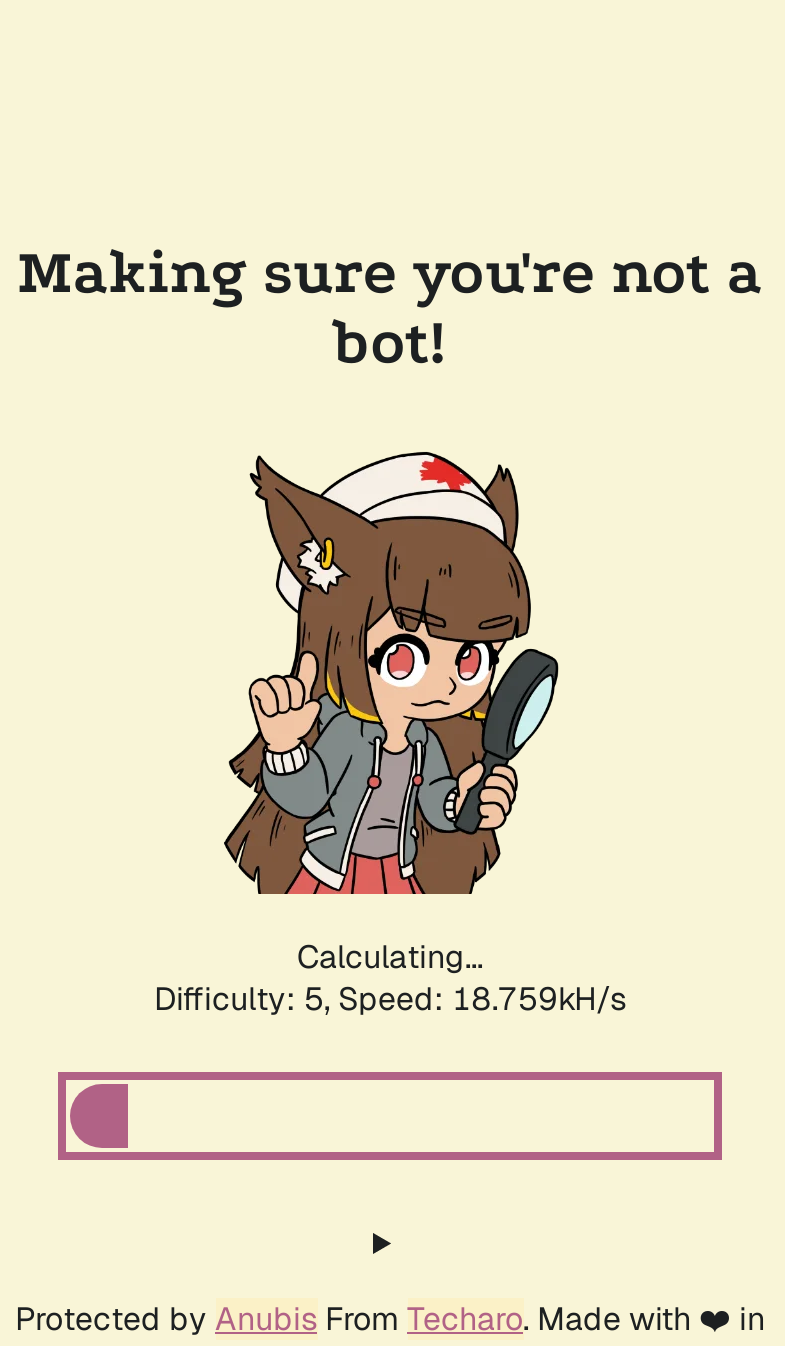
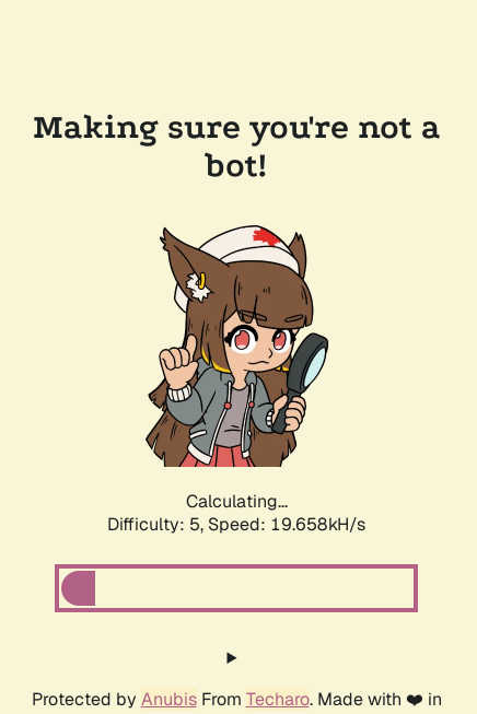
[154,978,626,1020] Difficulty: 5, Speed: 18.759kH/s -> [107,513,365,536] Difficulty: 5, Speed: 19.658kH/s

